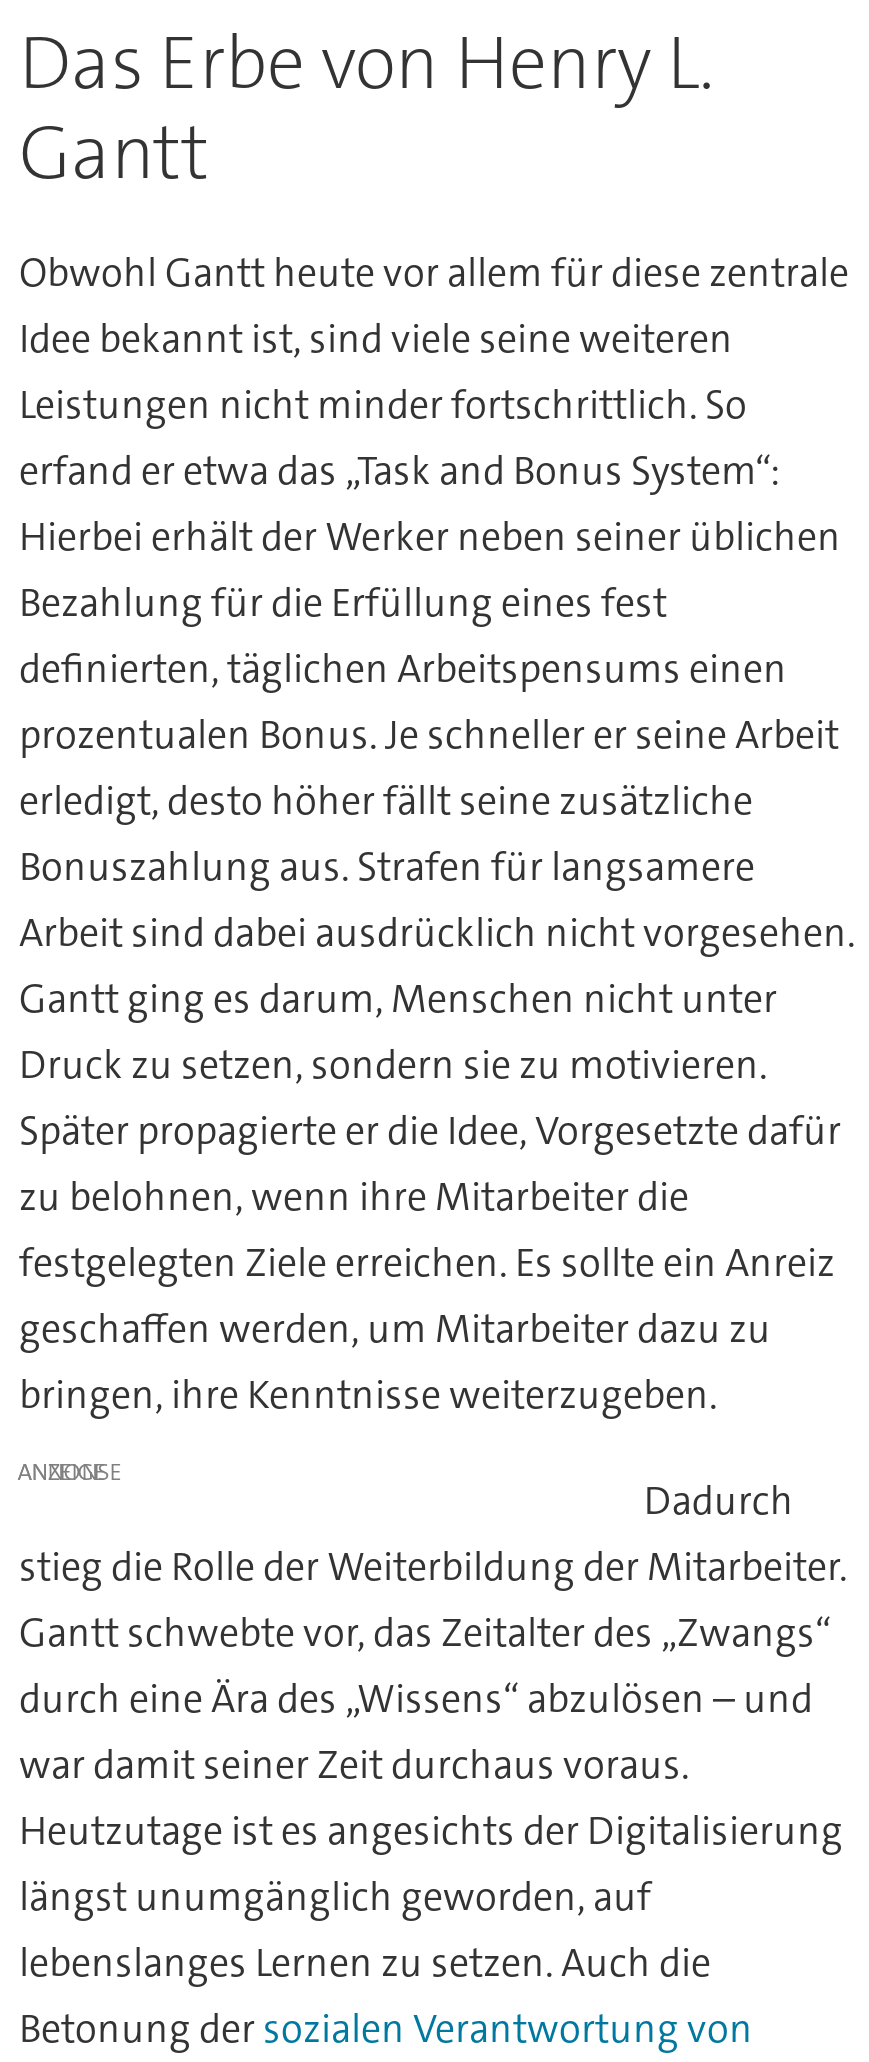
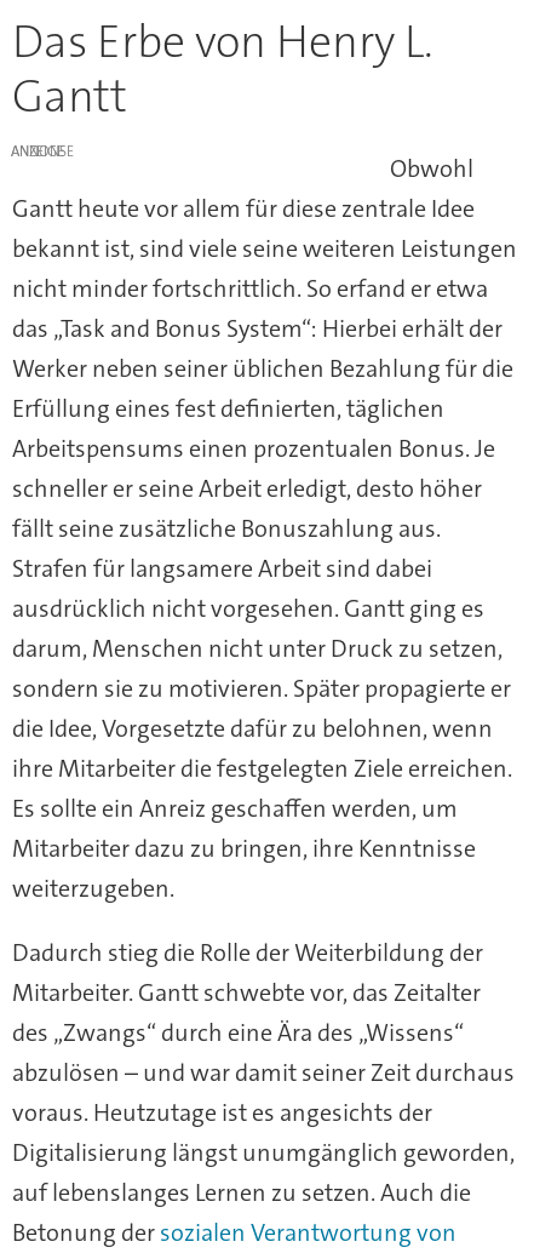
[19,245,855,1419] Obwohl Gantt heute vor allem für diese zentrale | Idee bekannt ist, sind viele seine weiteren | Leistungen nicht minder fortschrittlich. So | erfand er etwa das „Task and Bonus System“: | Hierbei erhält der Werker neben seiner üblichen | Bezahlung für die Erfüllung eines fest | definierten, täglichen Arbeitspensums einen | prozentualen Bonus. Je schneller er seine Arbeit | erledigt, desto höher fällt seine zusätzliche | Bonuszahlung aus. Strafen für langsamere | Arbeit sind dabei ausdrücklich nicht vorgesehen. | Gantt ging es darum, Menschen nicht unter | Druck zu setzen, sondern sie zu motivieren. | Später propagierte er die Idee, Vorgesetzte dafür | zu belohnen, wenn ihre Mitarbeiter die | festgelegten Ziele erreichen. Es sollte ein Anreiz | geschaffen werden, um Mitarbeiter dazu zu | bringen, ihre Kenntnisse weiterzugeben. -> none
moved [17,1455,105,1487] -> [11,141,64,161]: ANZEIGE
[19,1473,847,1987] Dadurch | stieg die Rolle der Weiterbildung der Mitarbeiter. | Gantt schwebte vor, das Zeitalter des „Zwangs“ | durch eine Ära des „Wissens“ abzulösen – und | war damit seiner Zeit durchaus voraus. | Heutzutage ist es angesichts der Digitalisierung | längst unumgänglich geworden, auf | lebenslanges Lernen zu setzen. Auch die -> [12,152,517,1208] Obwohl | Gantt heute vor allem für diese zentrale Idee | bekannt ist, sind viele seine weiteren Leistungen | nicht minder fortschrittlich. So erfand er etwa | das „Task and Bonus System“: Hierbei erhält der | Werker neben seiner üblichen Bezahlung für die | Erfüllung eines fest definierten, täglichen | Arbeitspensums einen prozentualen Bonus. Je | schneller er seine Arbeit erledigt, desto höher | fällt seine zusätzliche Bonuszahlung aus. | Strafen für langsamere Arbeit sind dabei | ausdrücklich nicht vorgesehen. Gantt ging es | darum, Menschen nicht unter Druck zu setzen, | sondern sie zu motivieren. Später propagierte er | die Idee, Vorgesetzte dafür zu belohnen, wenn | ihre Mitarbeiter die festgelegten Ziele erreichen. | Es sollte ein Anreiz geschaffen werden, um | Mitarbeiter dazu zu bringen, ihre Kenntnisse | weiterzugeben. | Dadurch stieg die Rolle der Weiterbildung der | Mitarbeiter. Gantt schwebte vor, das Zeitalter | des „Zwangs“ durch eine Ära des „Wissens“ | abzulösen – und war damit seiner Zeit durchaus | voraus. Heutzutage ist es angesichts der | Digitalisierung längst unumgänglich geworden, | auf lebenslanges Lernen zu setzen. Auch die

